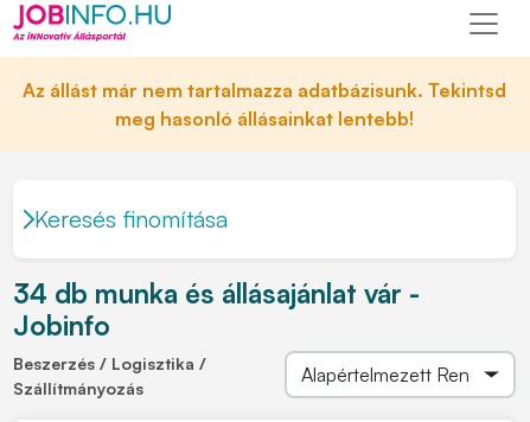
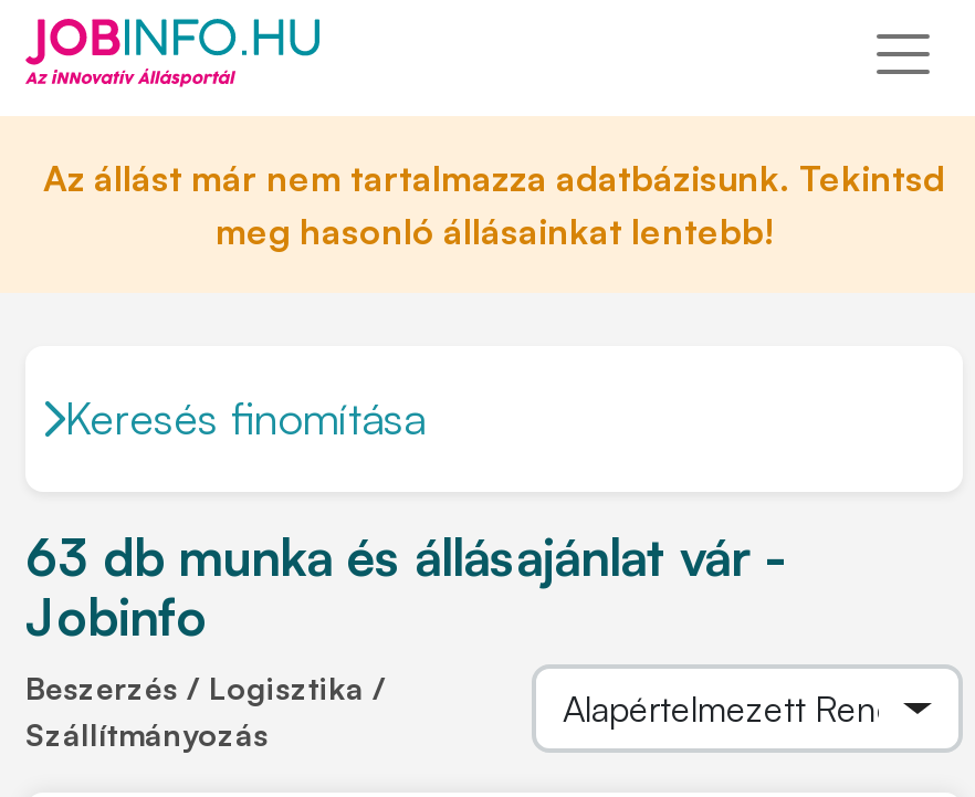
[13,276,420,311] 34 db munka és állásajánlat vár - -> [25,525,784,589] 63 db munka és állásajánlat vár -

